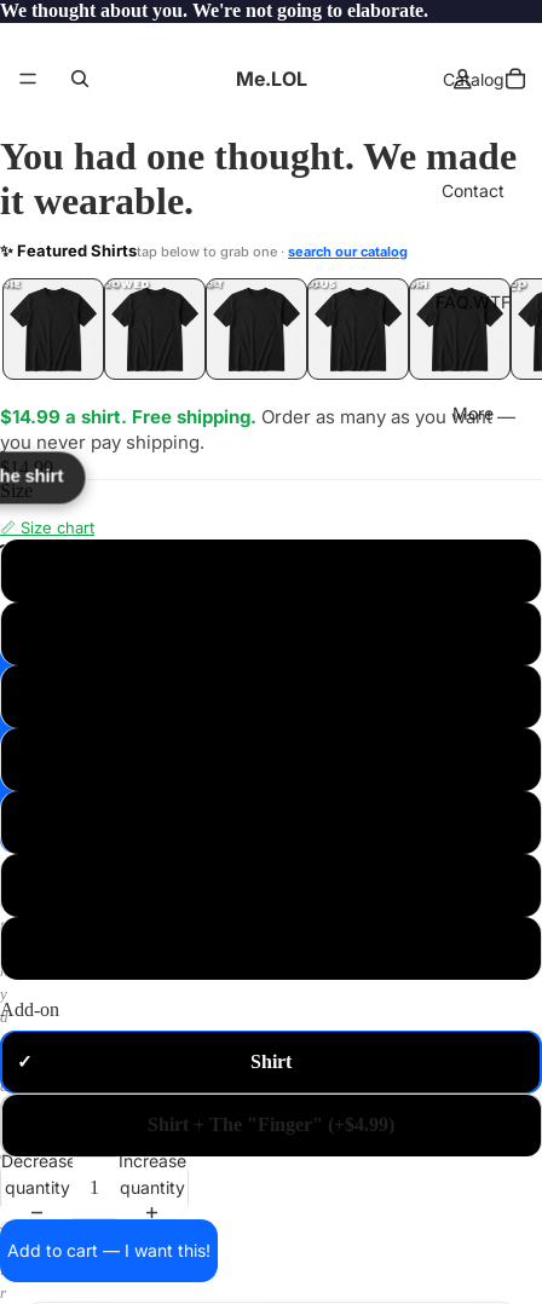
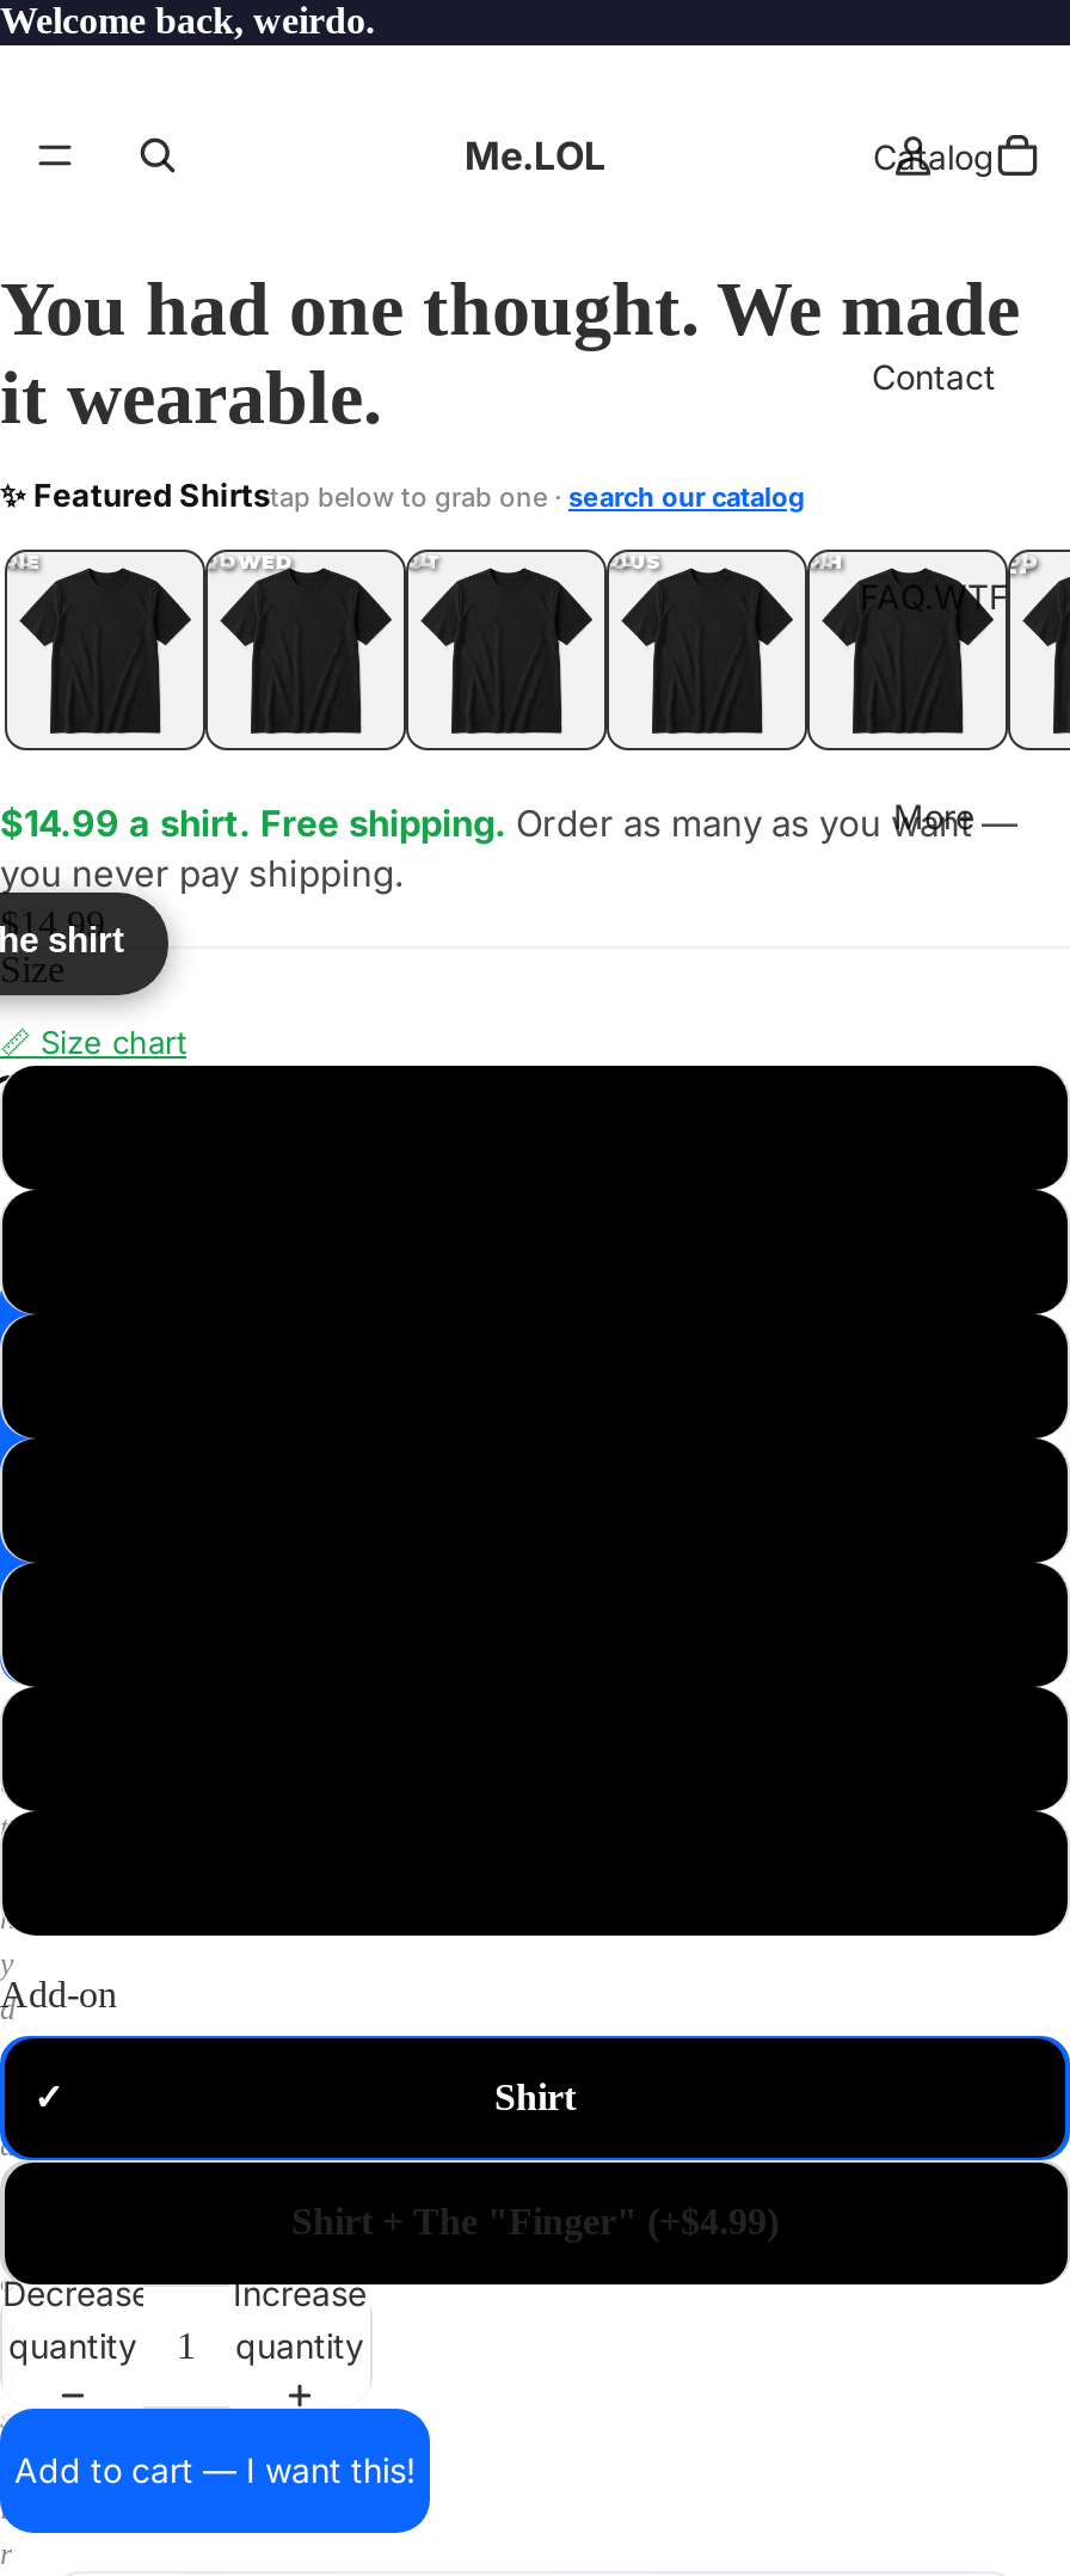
[0,0,428,21] We thought about you. We're not going to elaborate. -> [0,0,375,41] Welcome back, weirdo.

